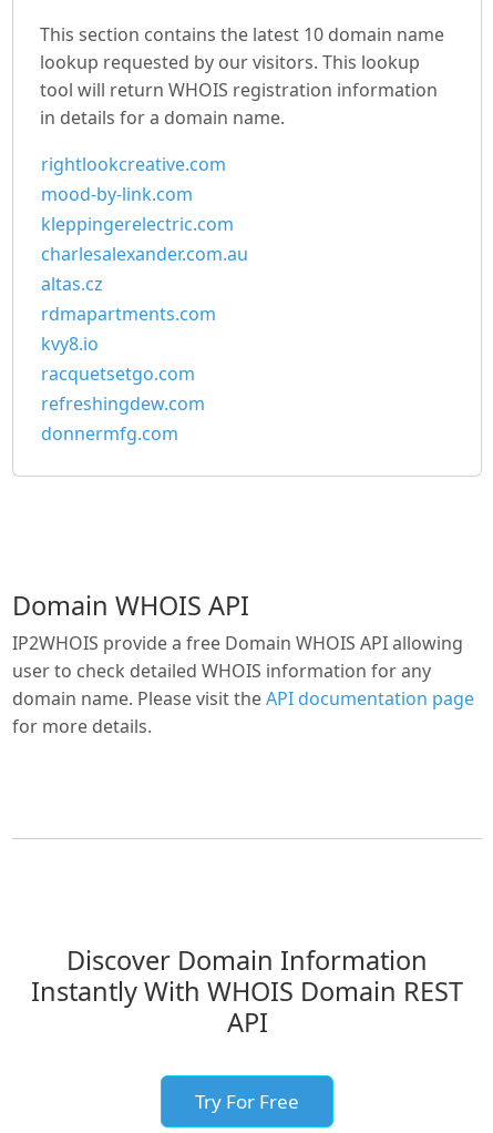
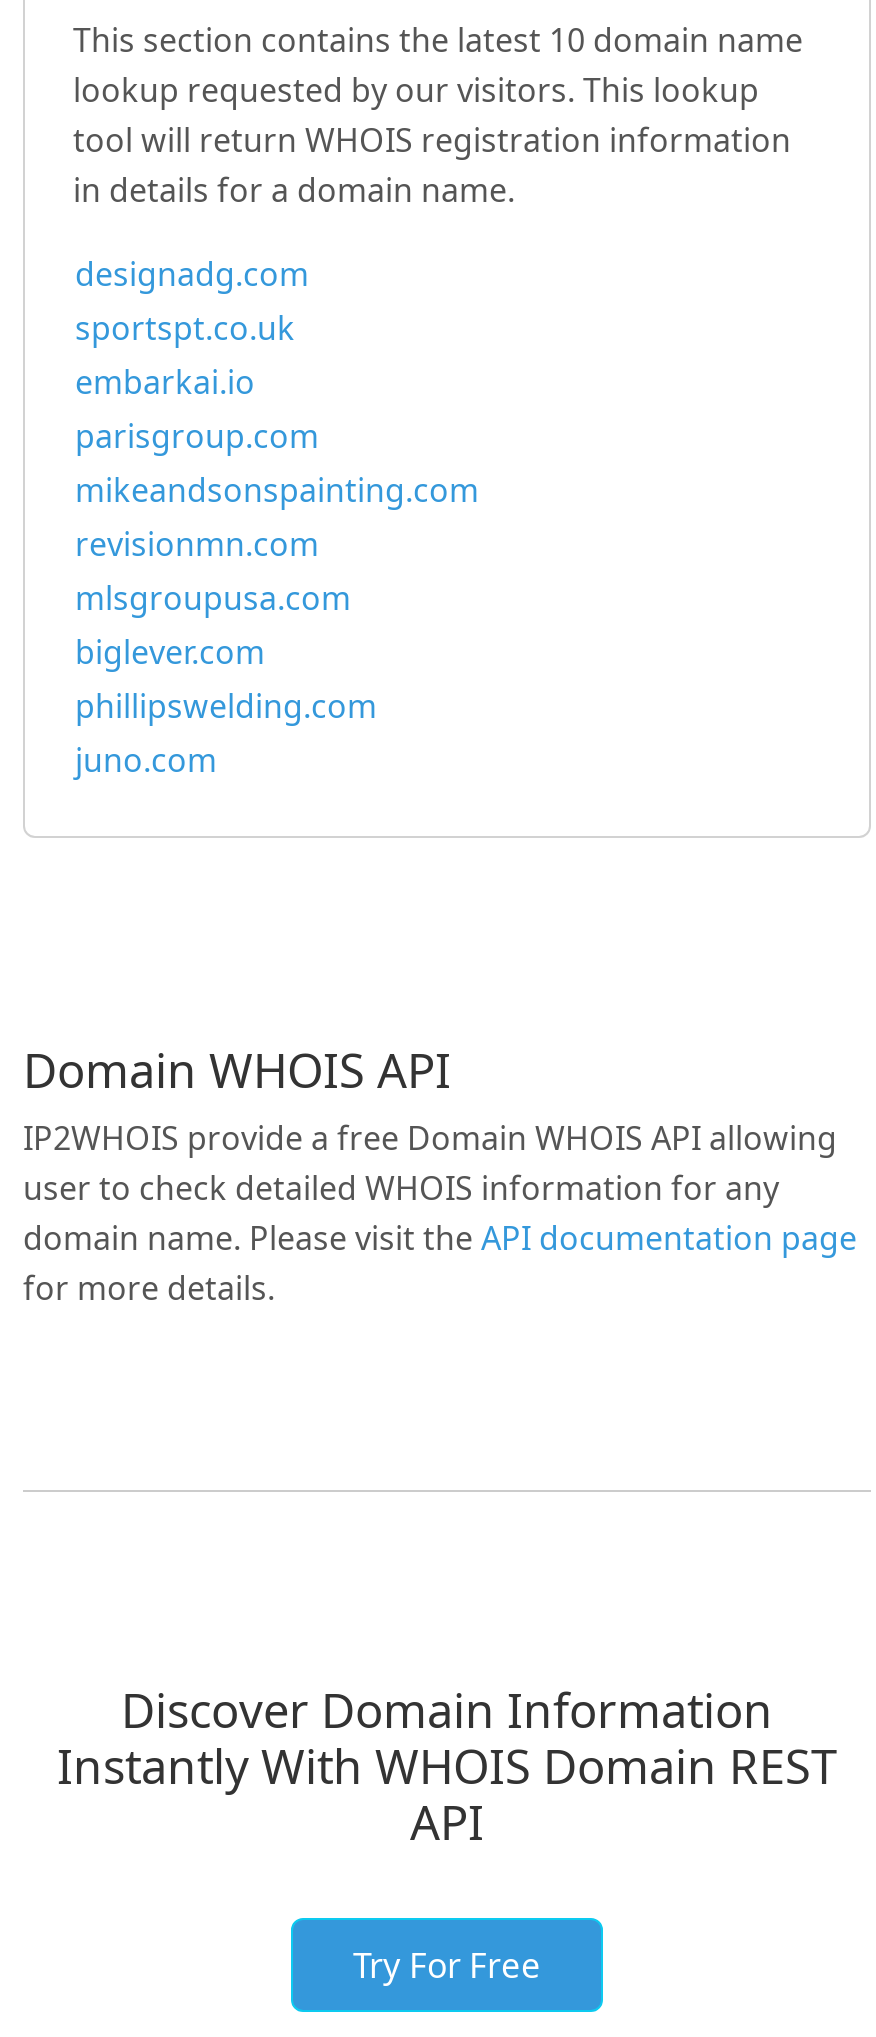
[41,152,248,446] rightlookcreative.com | mood-by-link.com | kleppingerelectric.com | charlesalexander.com.au | altas.cz | rdmapartments.com | kvy8.io | racquetsetgo.com | refreshingdew.com | donnermfg.com -> [75,252,479,782] designadg.com | sportspt.co.uk | embarkai.io | parisgroup.com | mikeandsonspainting.com | revisionmn.com | mlsgroupusa.com | biglever.com | phillipswelding.com | juno.com

